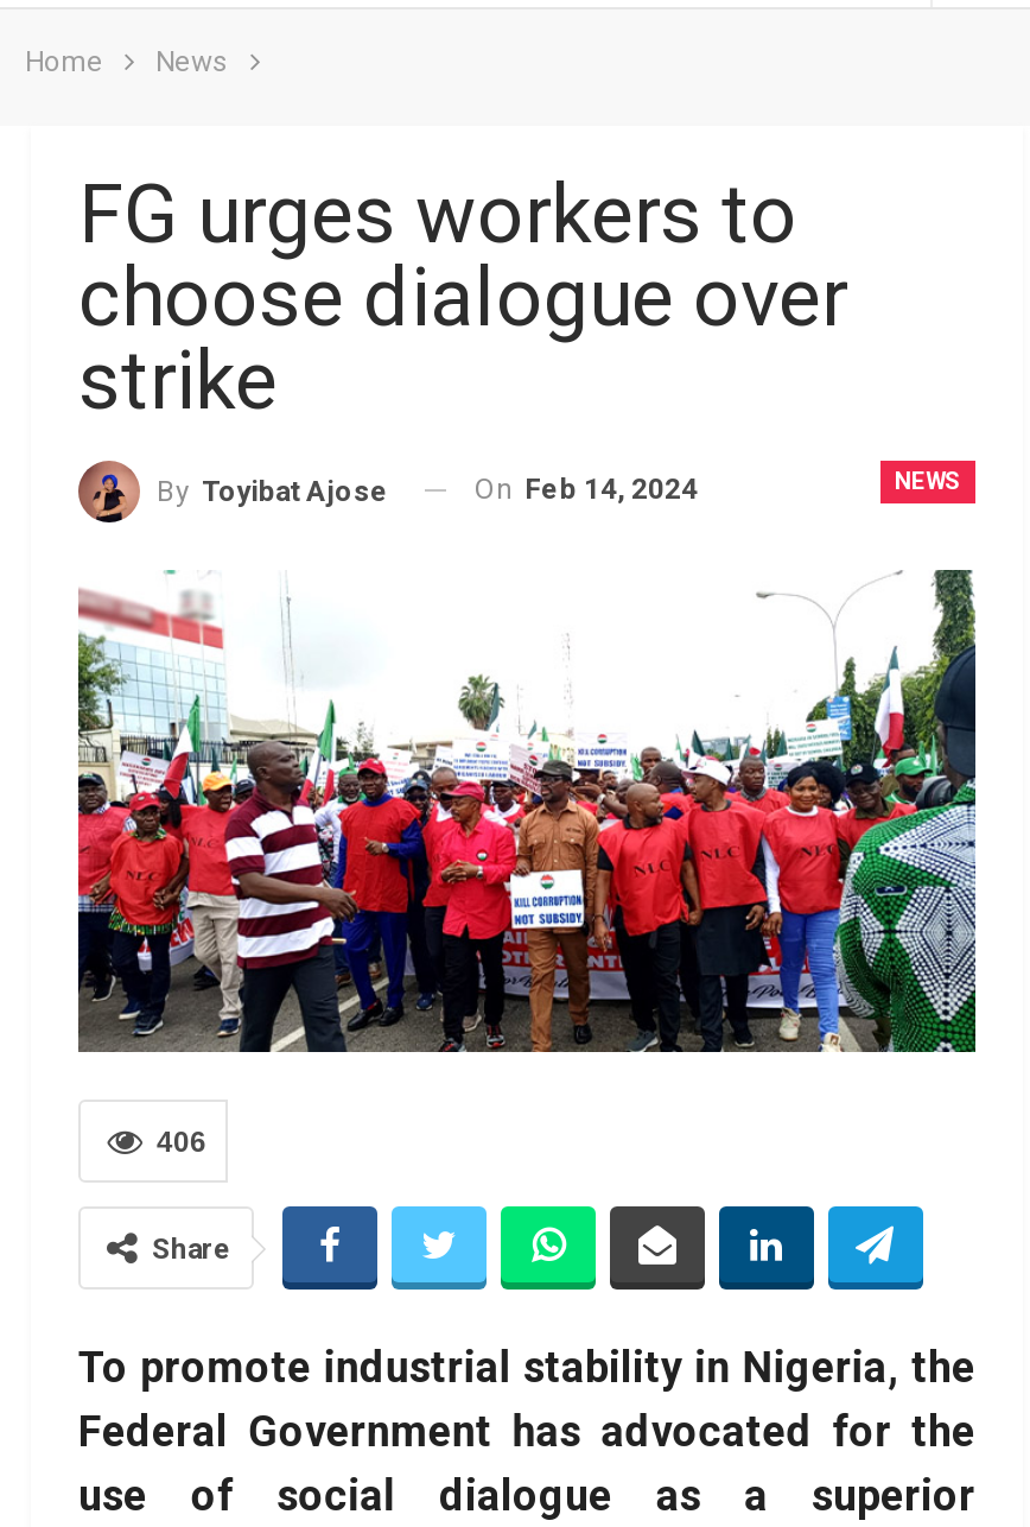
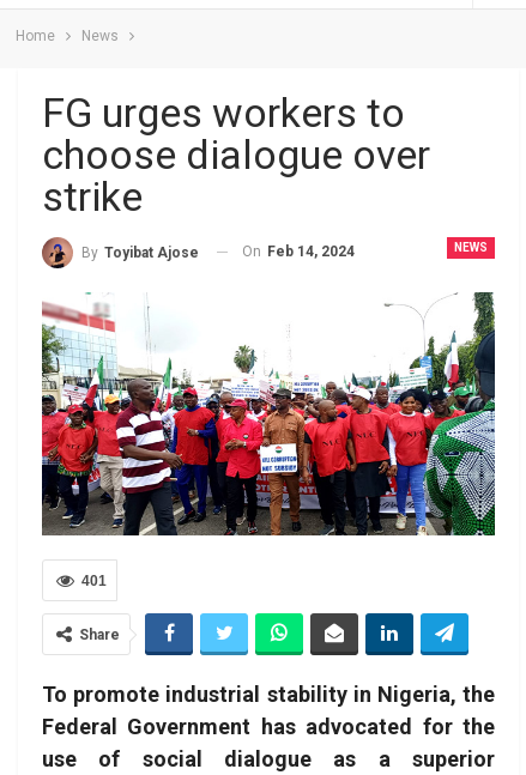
[157,1127,206,1160] 406 -> [81,573,107,590] 401

